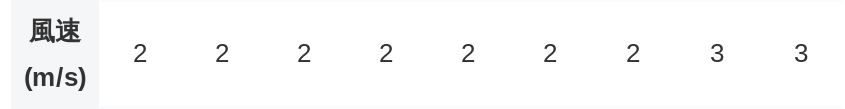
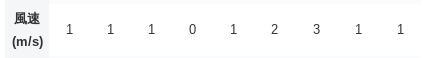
[133,37,557,67] 2 | 2 | 2 | 2 | 2 | 2 -> [66,22,237,37] 1 | 1 | 1 | 0 | 1
[794,37,808,67] 3 -> [354,22,403,37] 1 | 1

